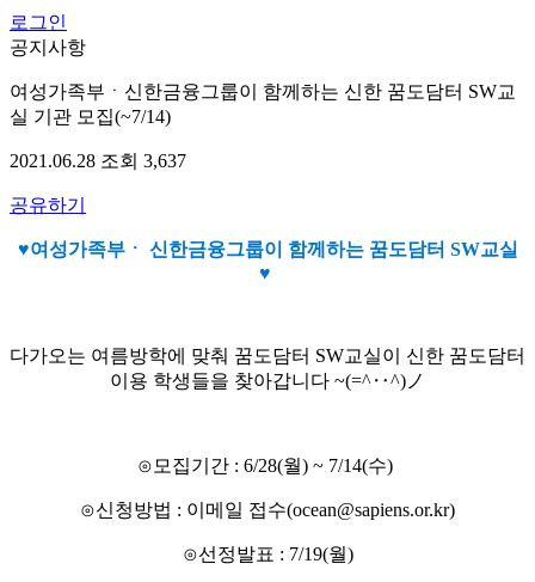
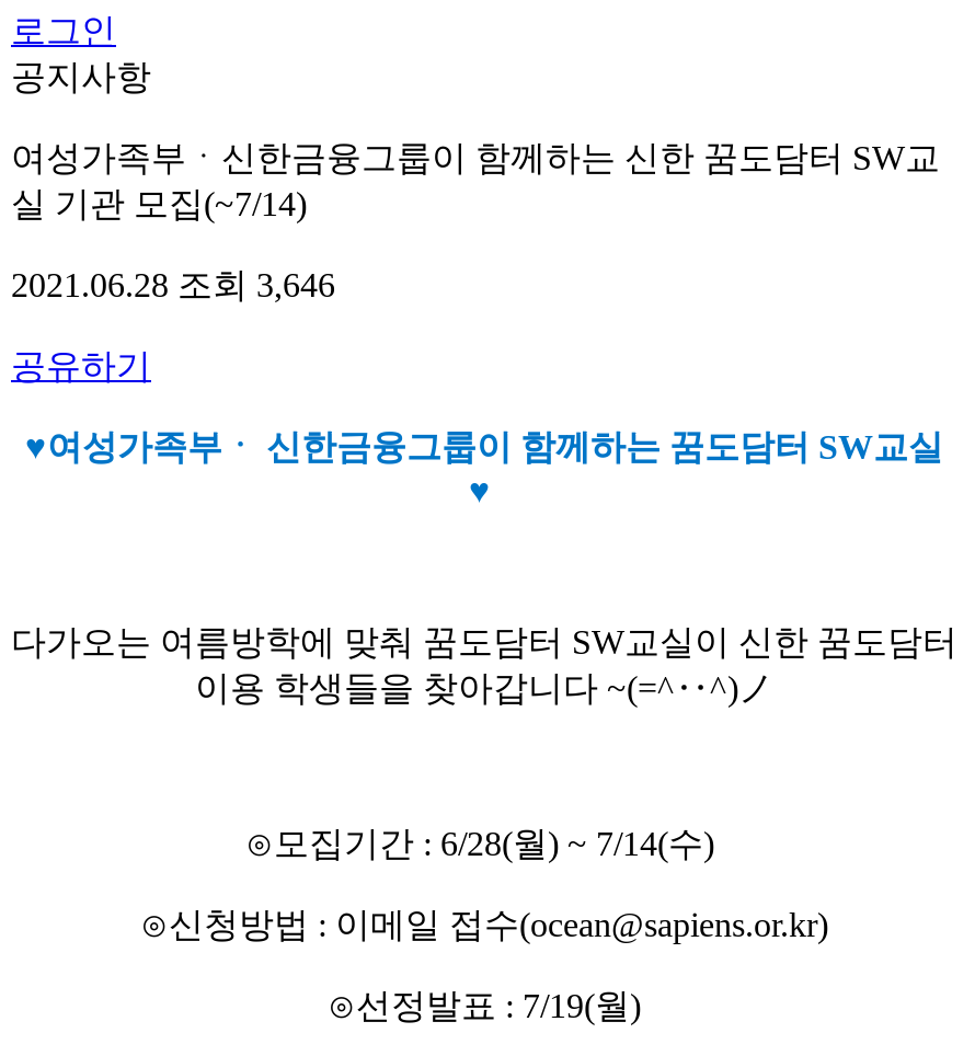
[10,150,186,171] 2021.06.28 조회 3,637 -> [11,266,335,303] 2021.06.28 조회 3,646

